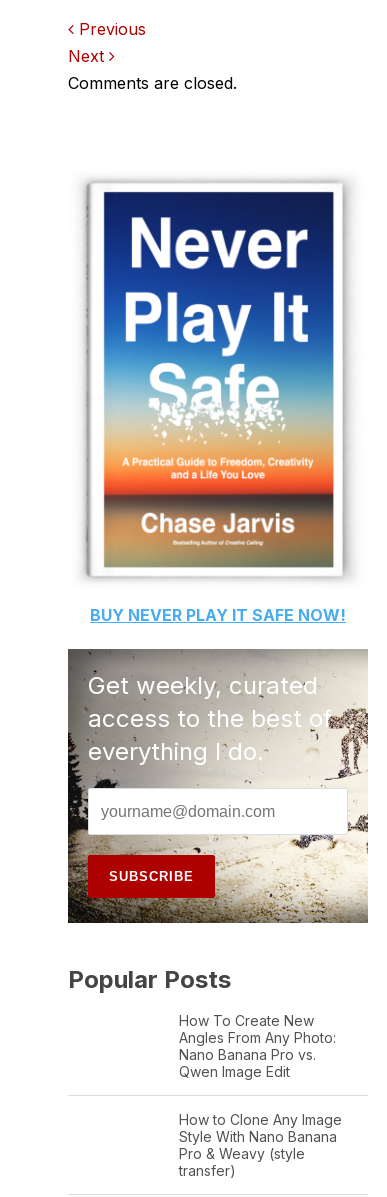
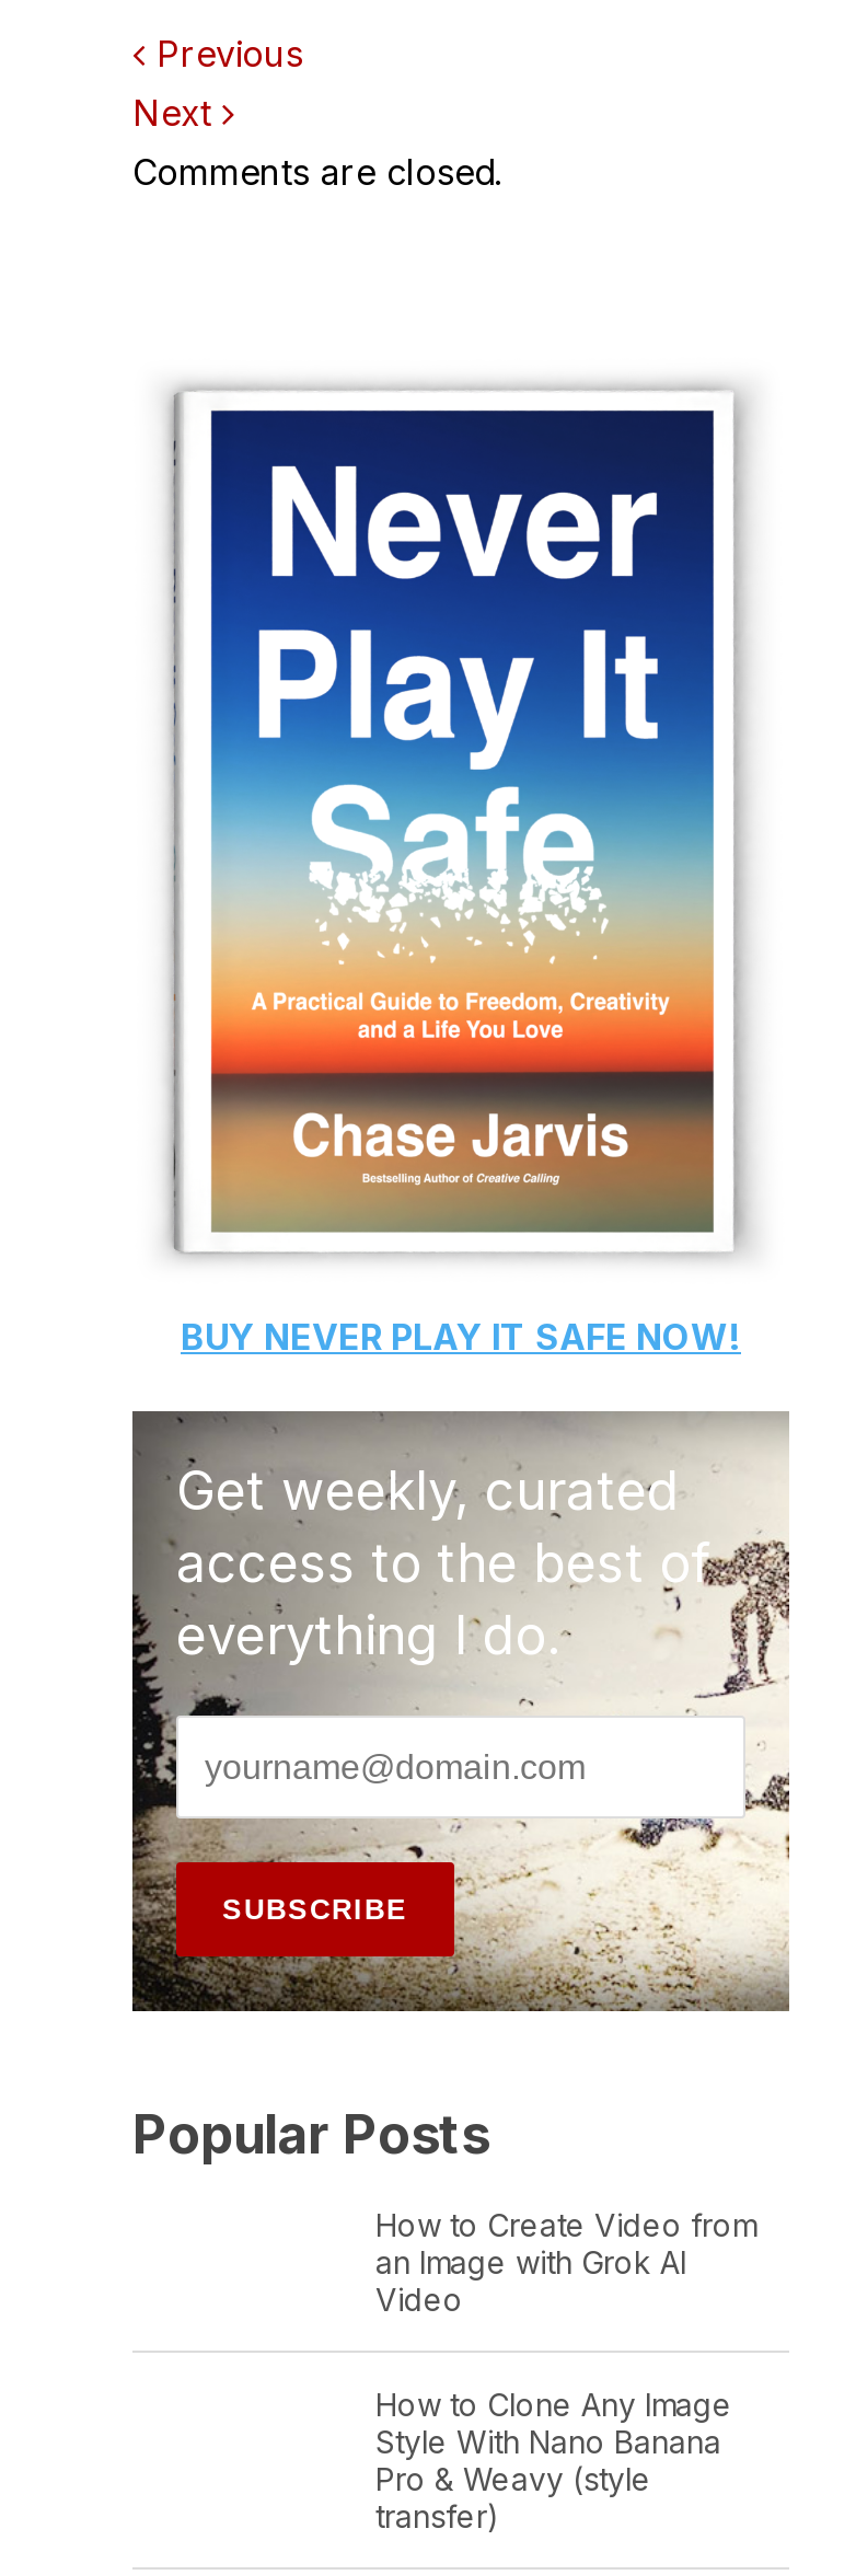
[179,1012,336,1080] How To Create New | Angles From Any Photo: | Nano Banana Pro vs. | Qwen Image Edit -> [375,2206,756,2318] How to Create Video from | an Image with Grok AI | Video

